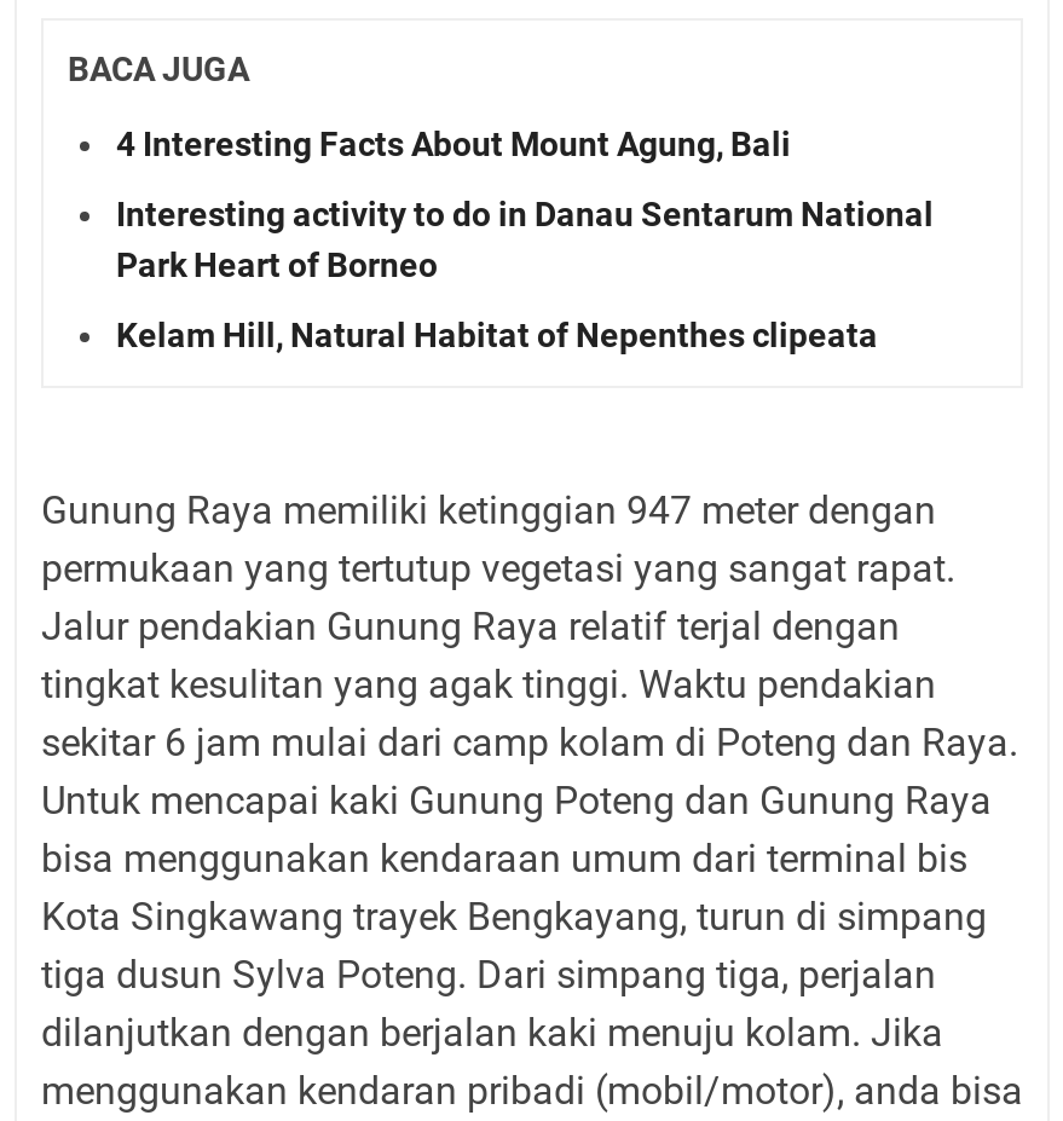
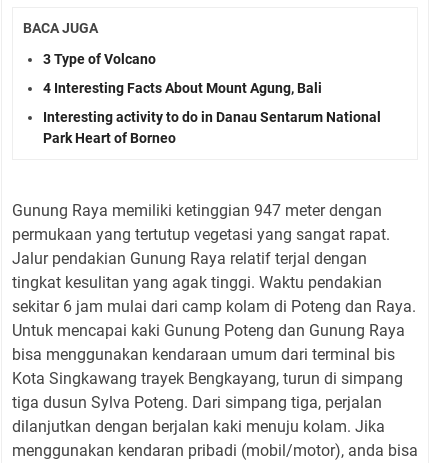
none -> [43,51,156,67] 3 Type of Volcano
moved [116,124,934,283] -> [43,80,381,146]: 4 Interesting Facts About Mount Agung, Bali | Interesting activity to do in Danau Sentarum National | Park Heart of Borneo
[116,315,878,353] Kelam Hill, Natural Habitat of Nepenthes clipeata -> none

